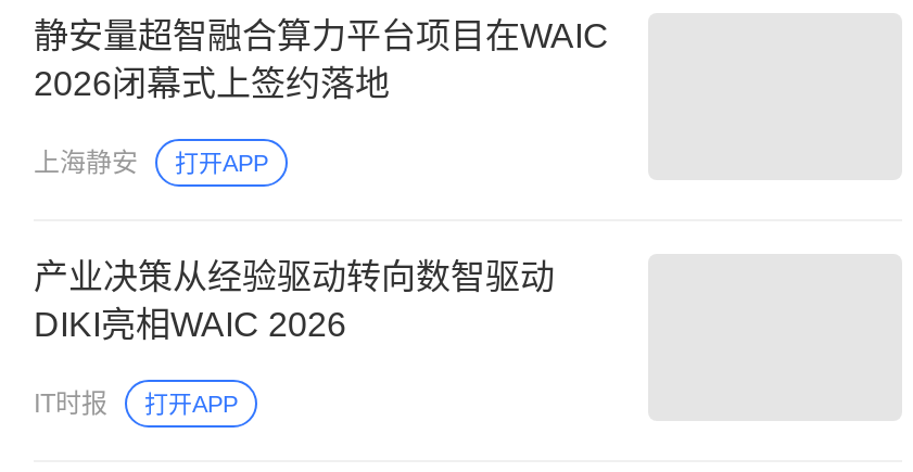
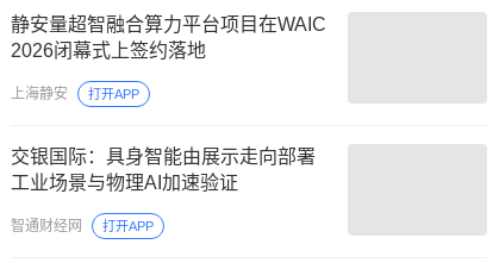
[34,258,555,342] 产业决策从经验驱动转向数智驱动 | DIKI亮相WAIC 2026 -> [11,146,316,193] 交银国际：具身智能由展示走向部署 | 工业场景与物理AI加速验证
[34,388,107,418] IT时报 -> [11,218,82,234] 智通财经网

